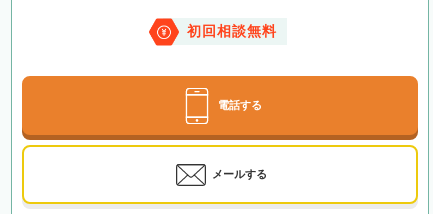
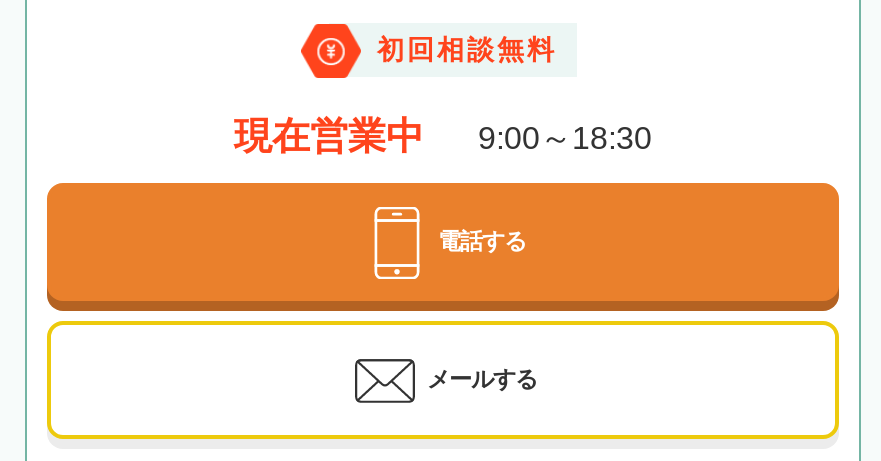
none -> [234,116,652,158] 現在営業中 | 9:00～18:30

